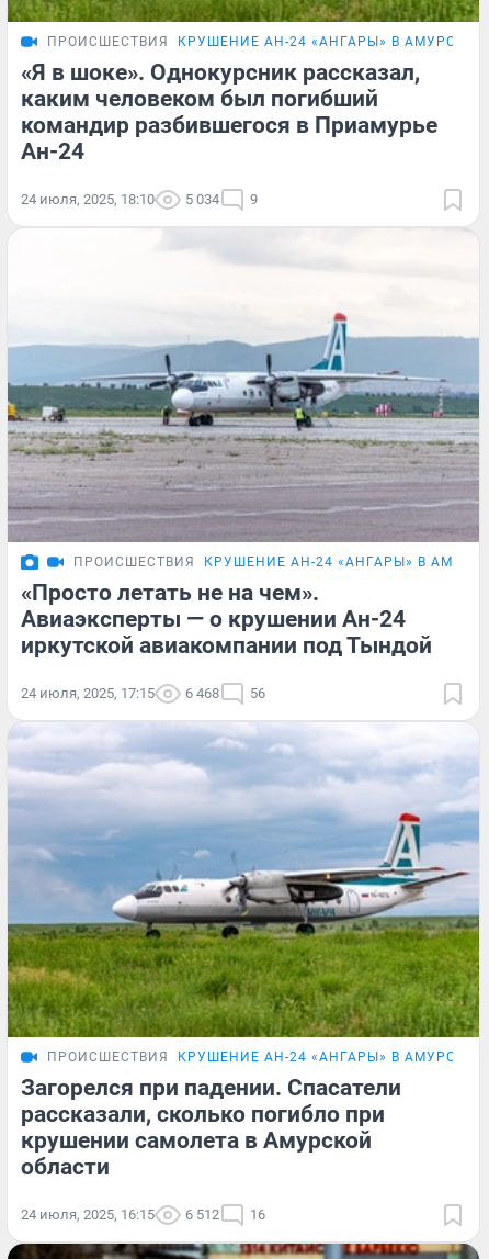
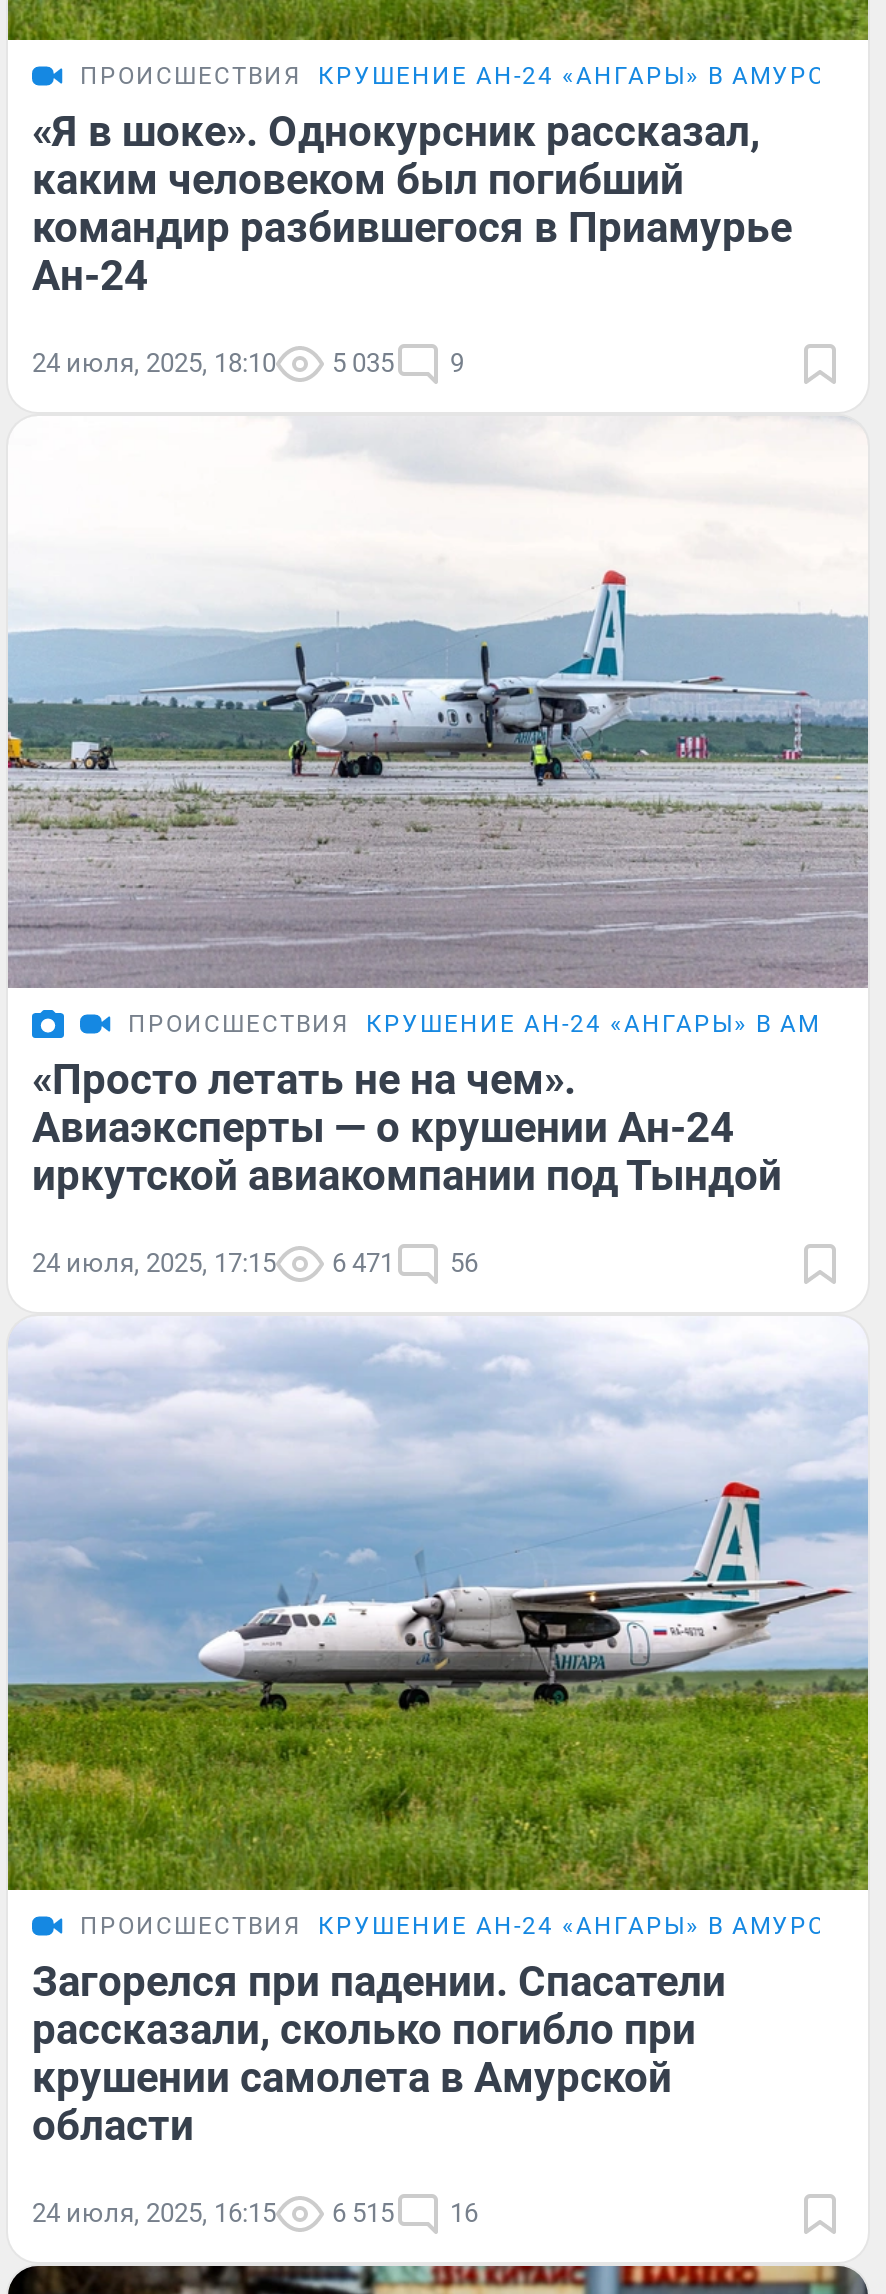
[21,191,258,207] 24 июля, 2025, 18:10 5 034 9 -> [32,347,464,377] 24 июля, 2025, 18:10 5 035 9
[21,685,265,702] 24 июля, 2025, 17:15 6 468 56 -> [32,1249,478,1279] 24 июля, 2025, 17:15 6 471 56
[21,1206,265,1223] 24 июля, 2025, 16:15 6 512 16 -> [32,2198,478,2228] 24 июля, 2025, 16:15 6 515 16

